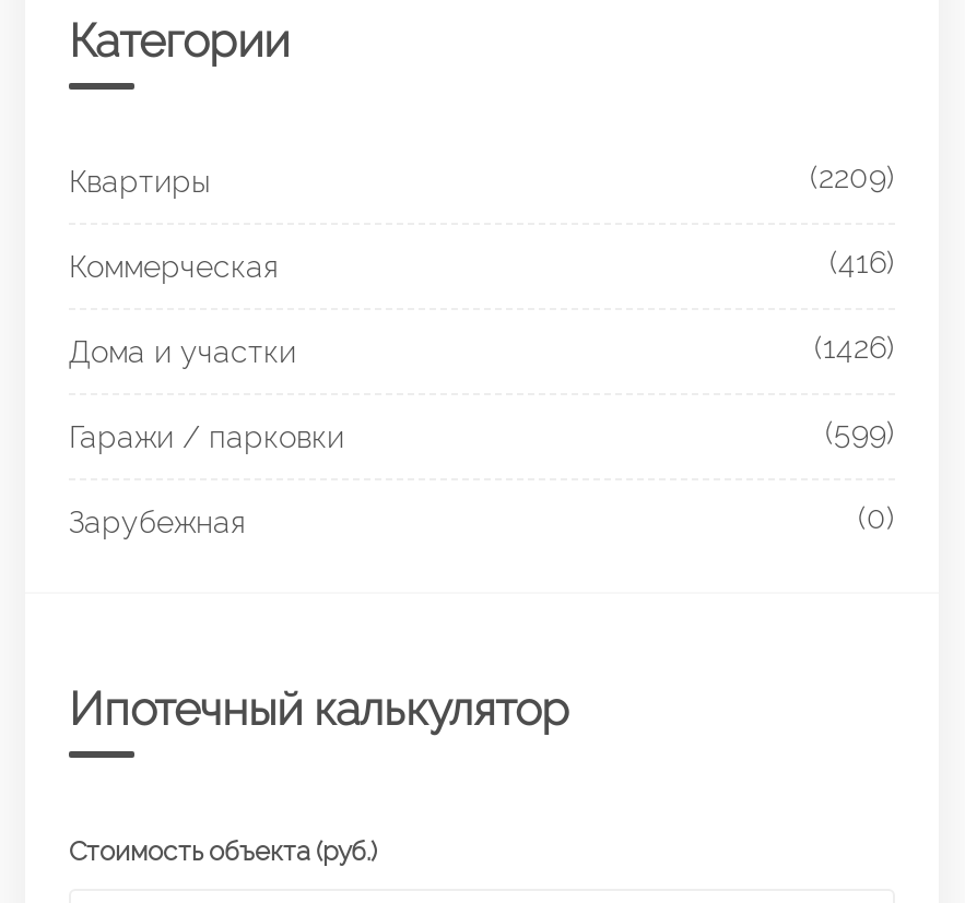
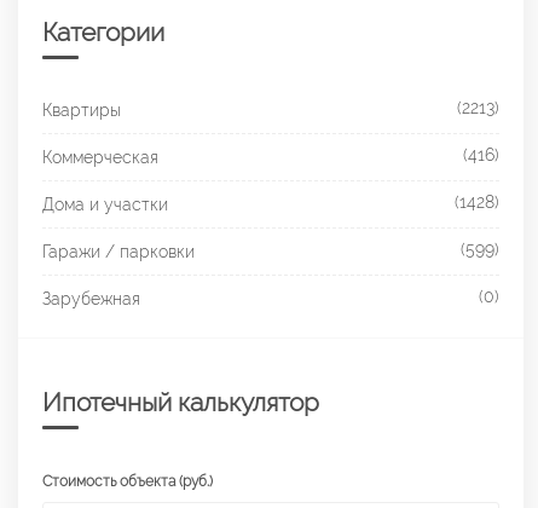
[810,159,895,194] (2209) -> [457,98,499,117] (2213)
[814,330,895,365] (1426) -> [455,192,499,212] (1428)

